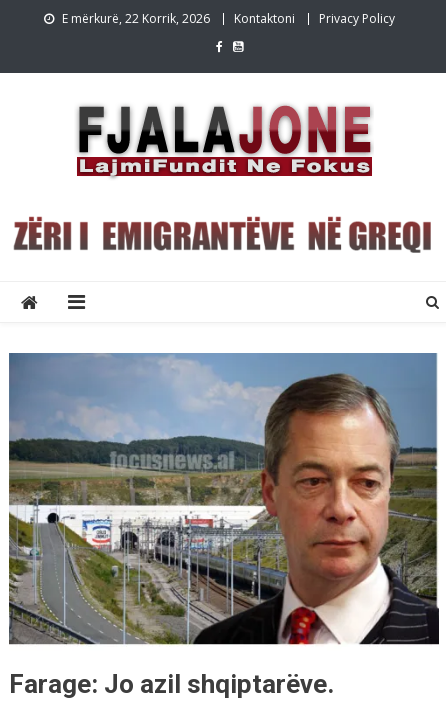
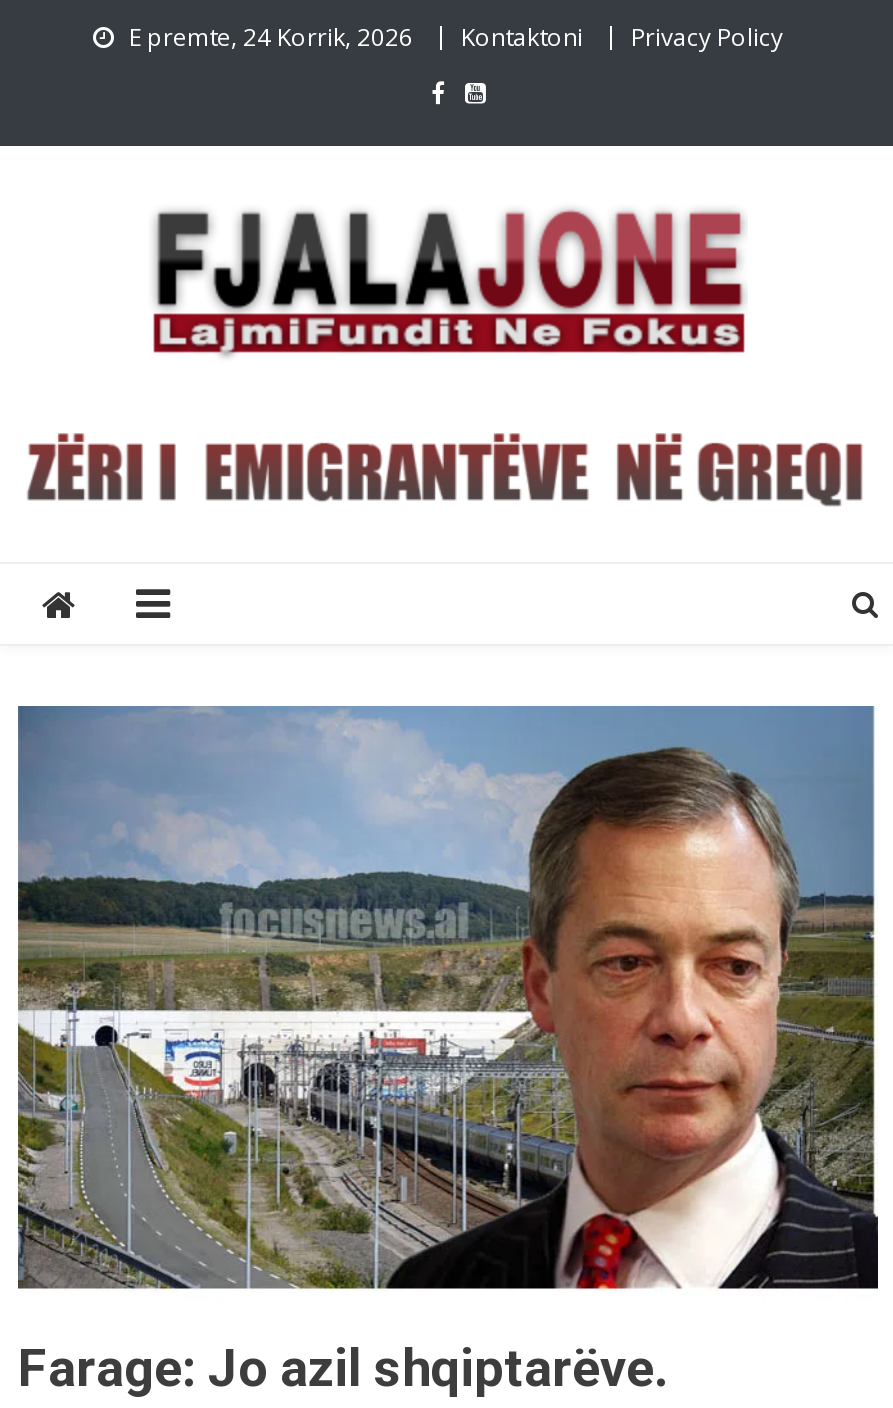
[61,10,209,27] E mërkurë, 22 Korrik, 2026 -> [129,20,413,54] E premte, 24 Korrik, 2026

